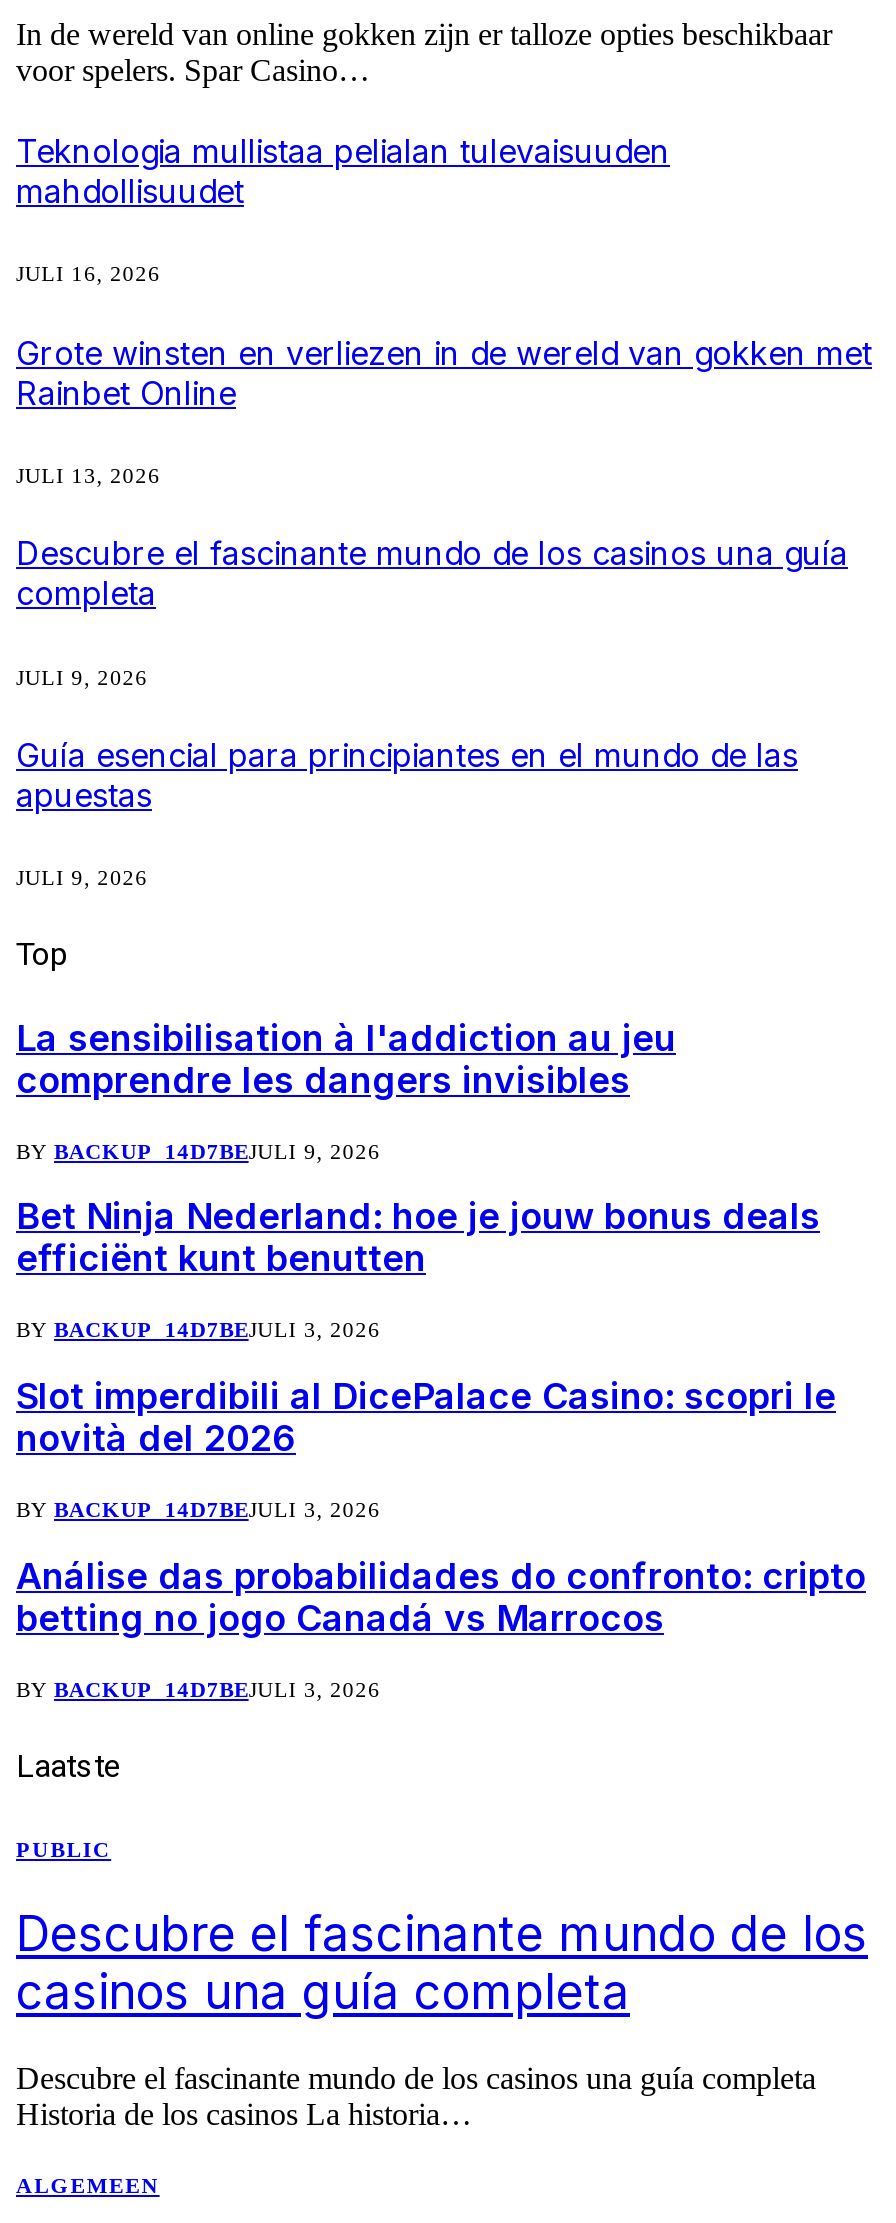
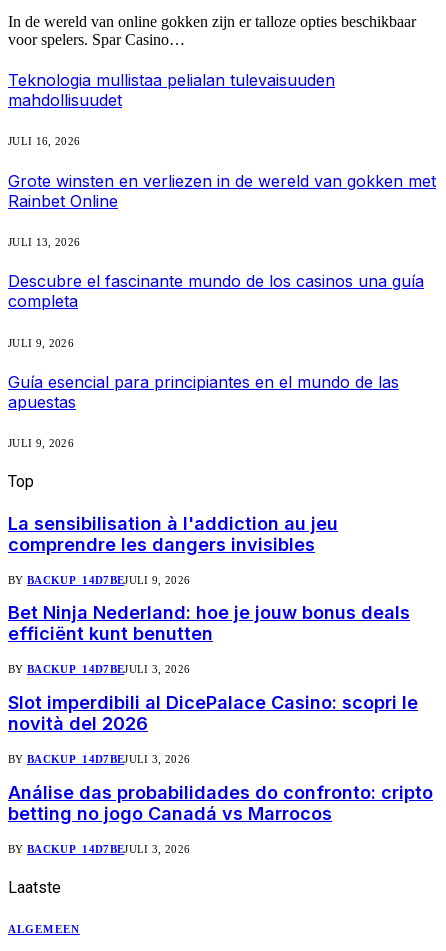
[16,1836,868,2130] PUBLIC | Descubre el fascinante mundo de los | casinos una guía completa | Descubre el fascinante mundo de los casinos una guía completa | Historia de los casinos La historia… -> none

